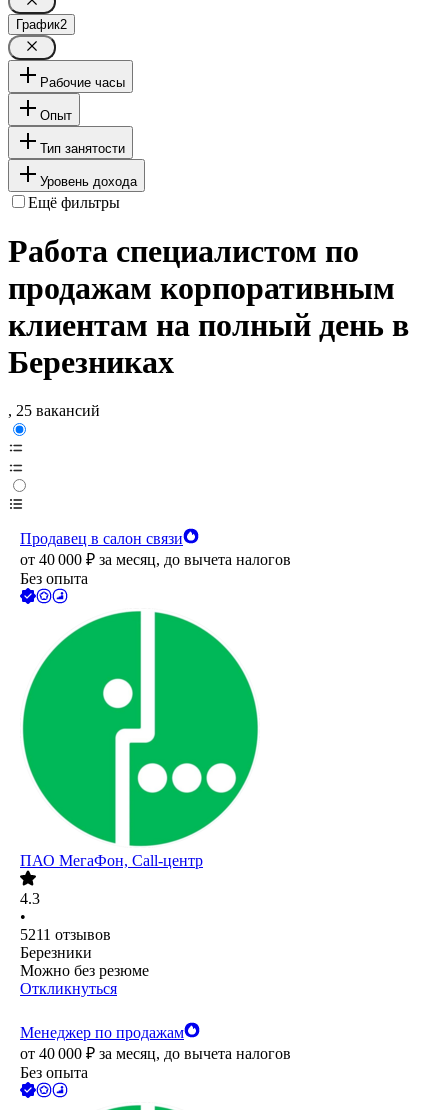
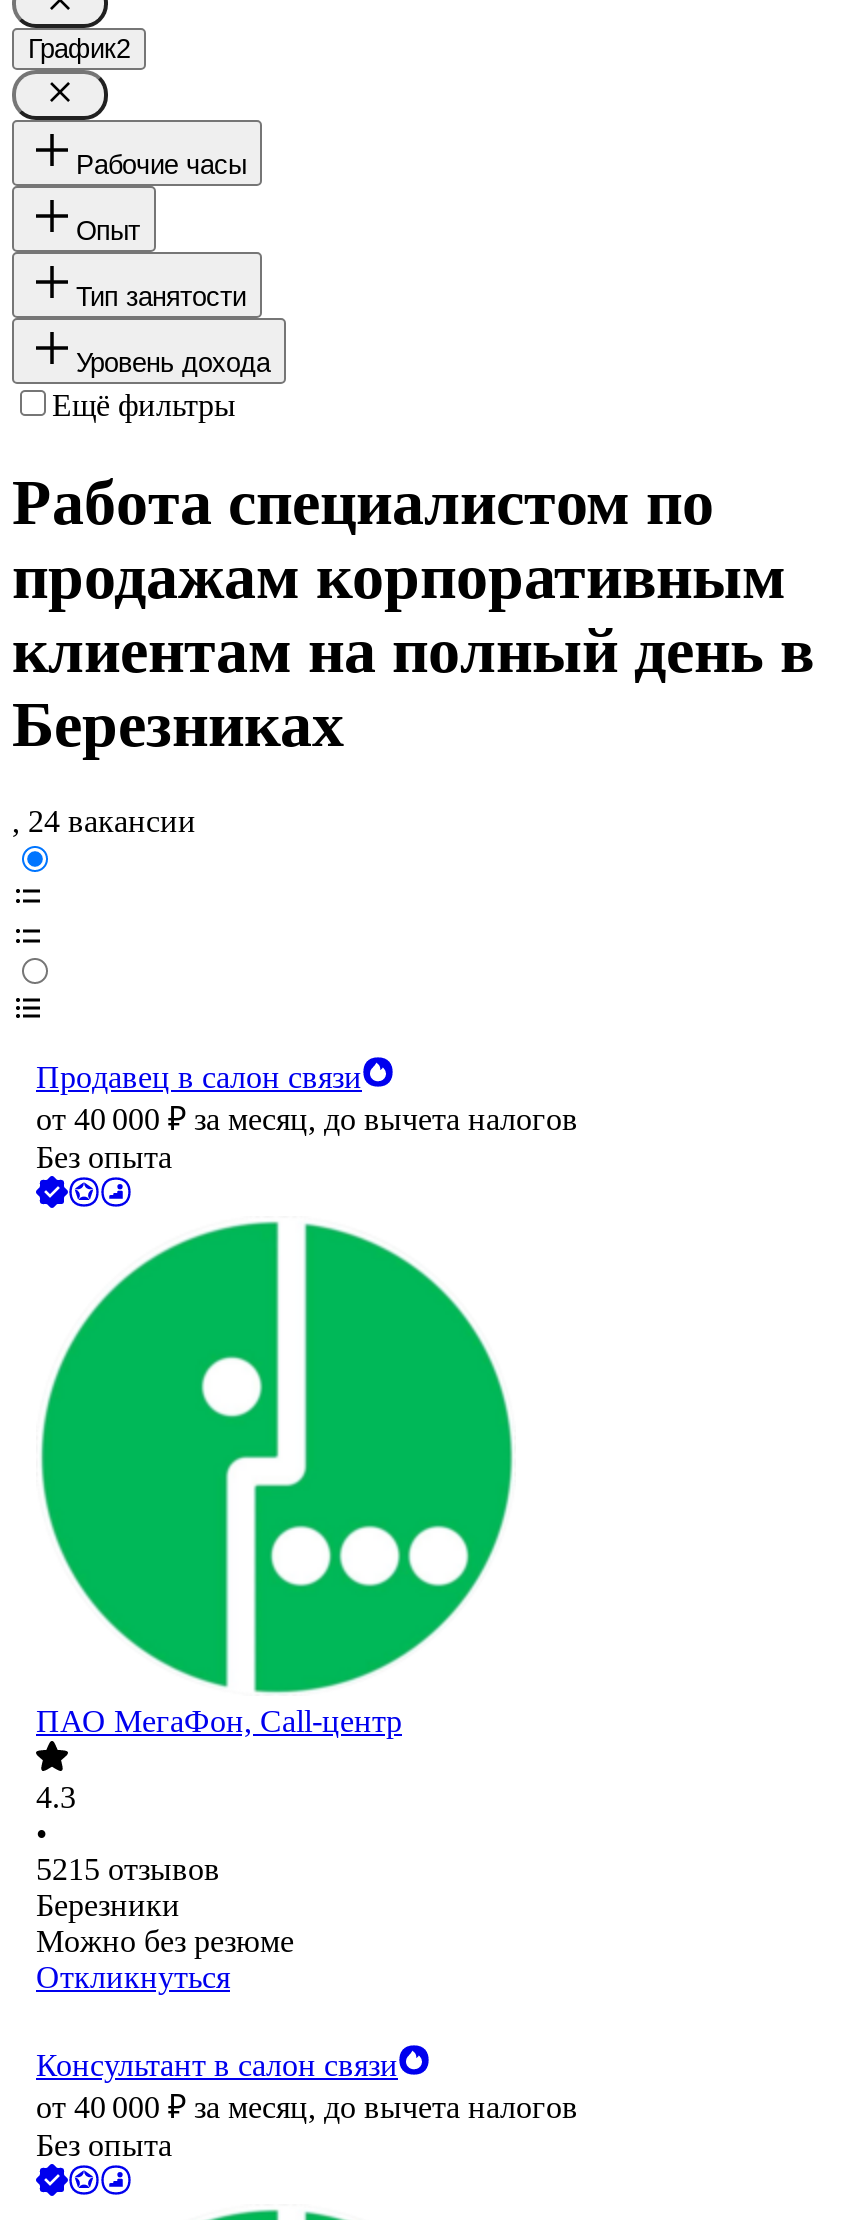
[8,402,100,419] , 25 вакансий -> [12,805,196,839] , 24 вакансии
[20,926,111,943] 5211 отзывов -> [36,1853,220,1887] 5215 отзывов
[20,1024,184,1041] Менеджер по продажам -> [36,2049,398,2083] Консультант в салон связи

